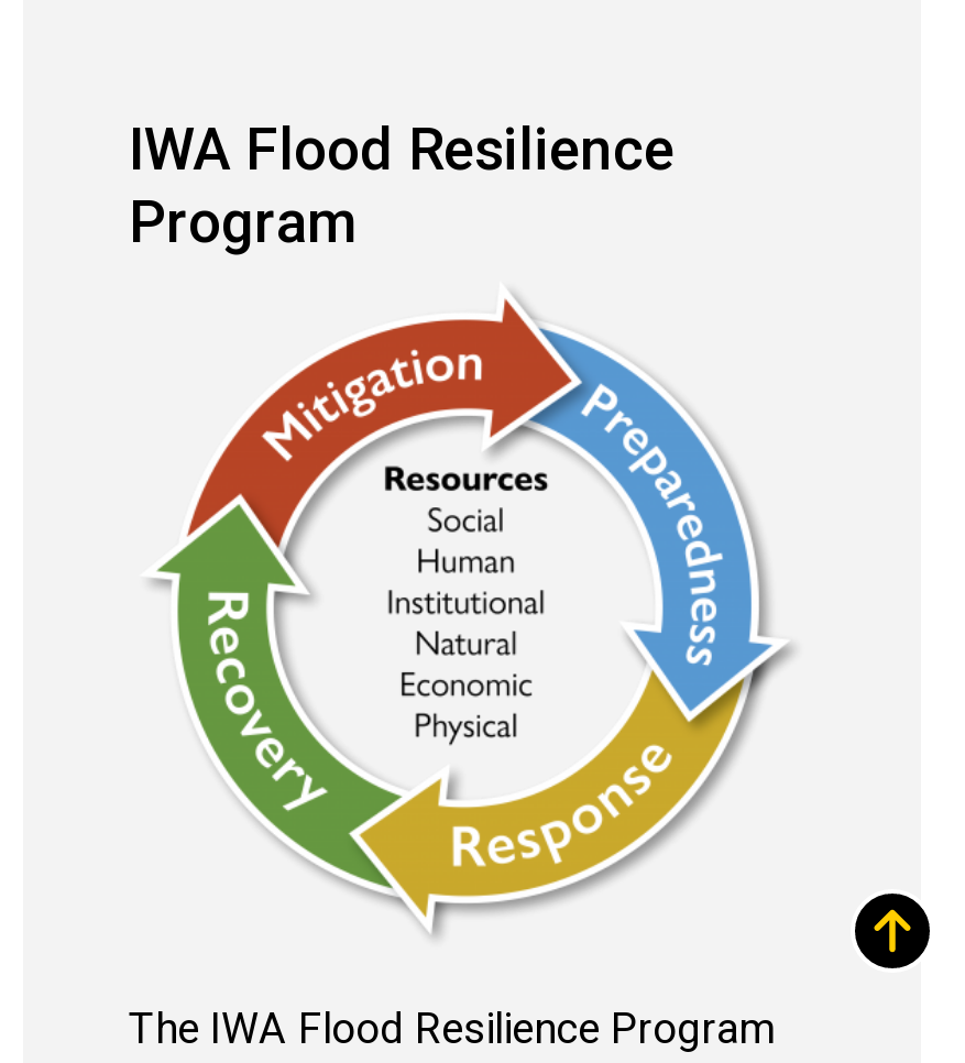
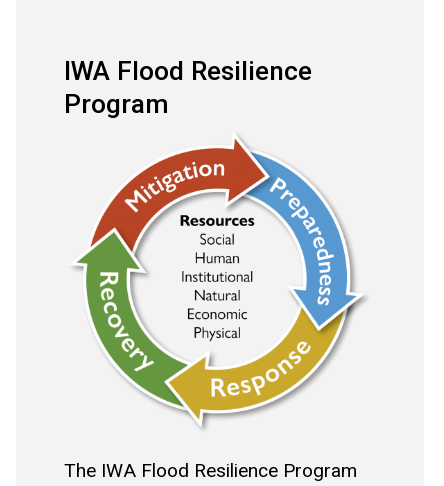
[853,891,932,971] [image] -> none

